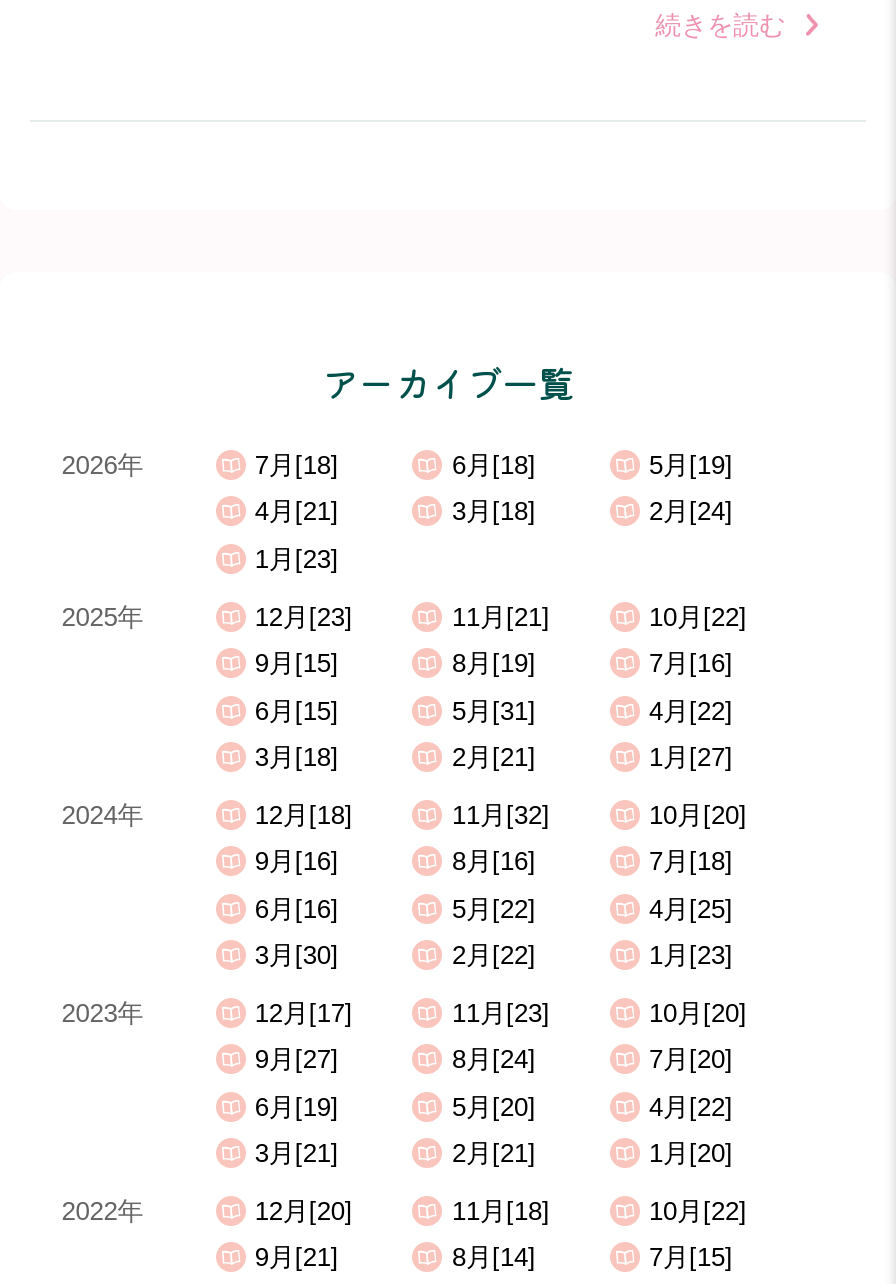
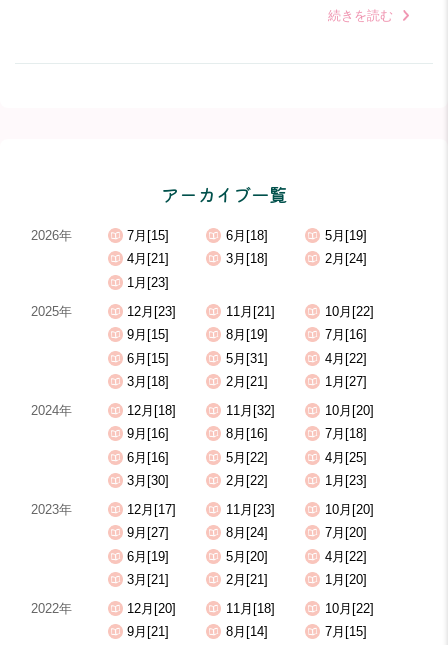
[255,450,339,480] 7月[18] -> [127,228,169,243] 7月[15]

